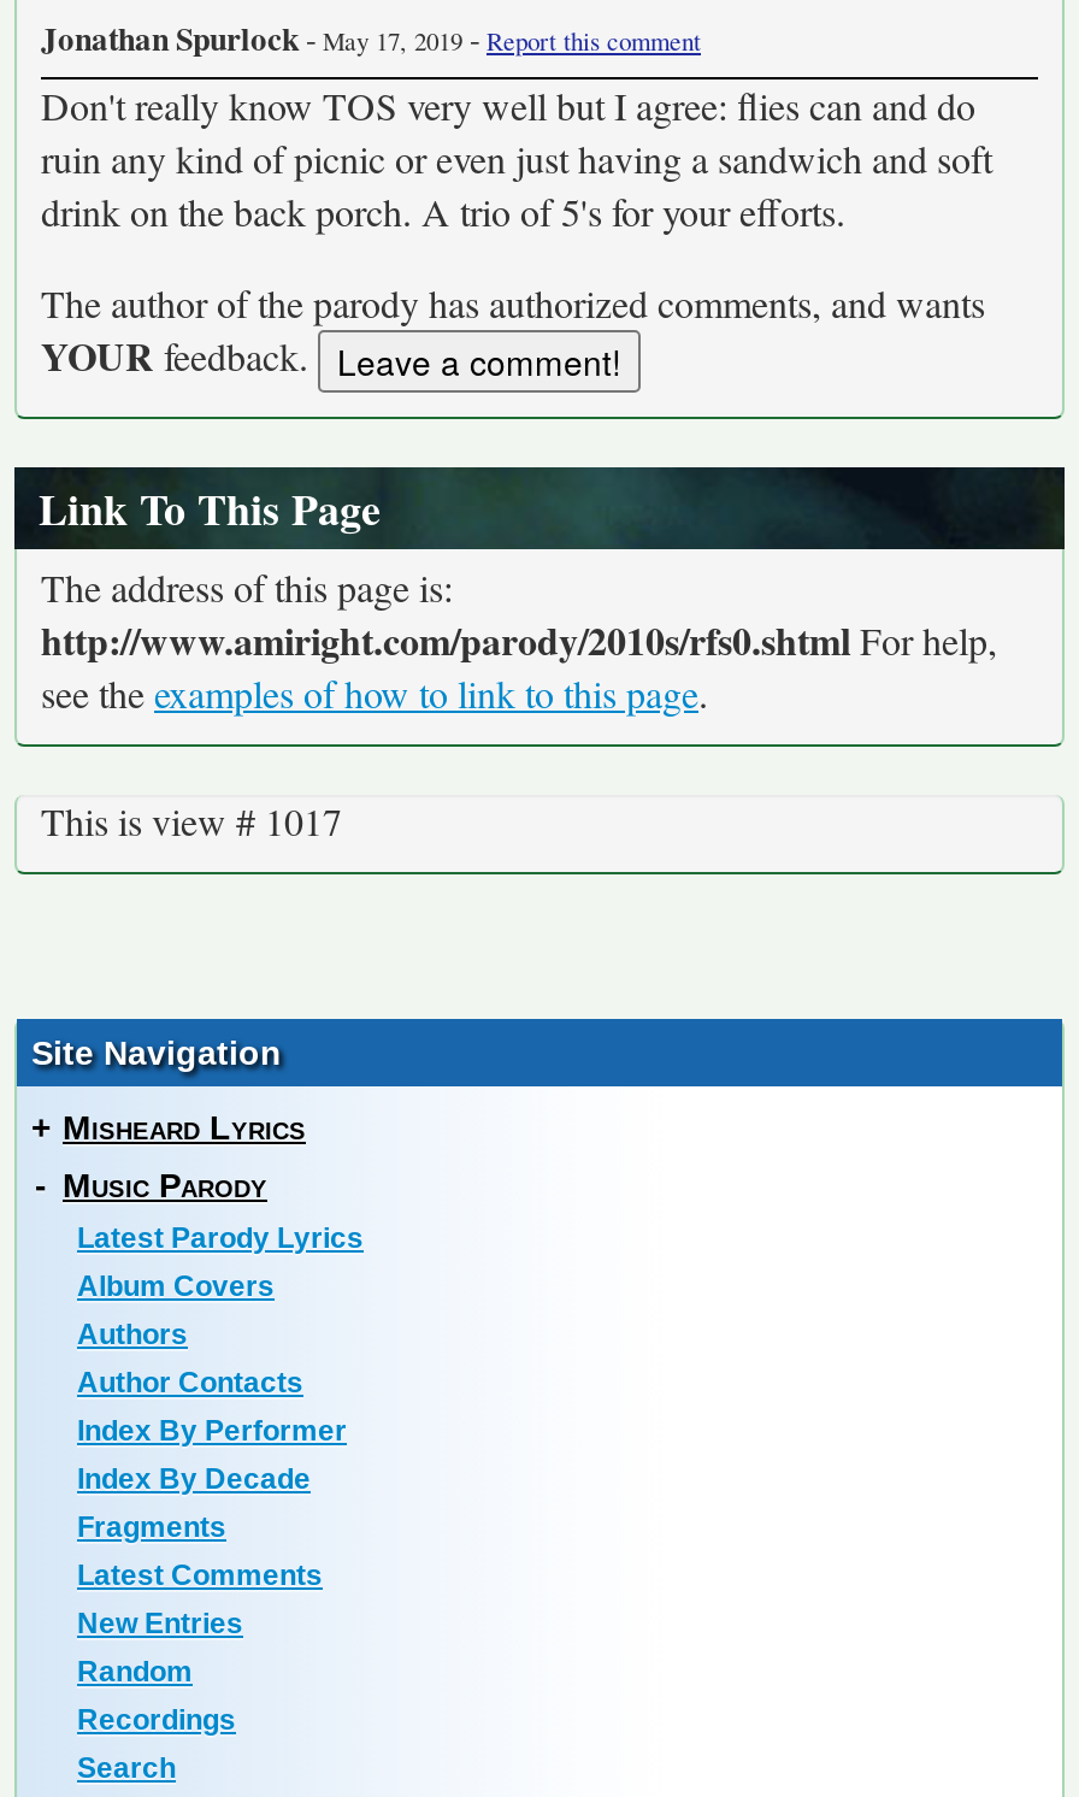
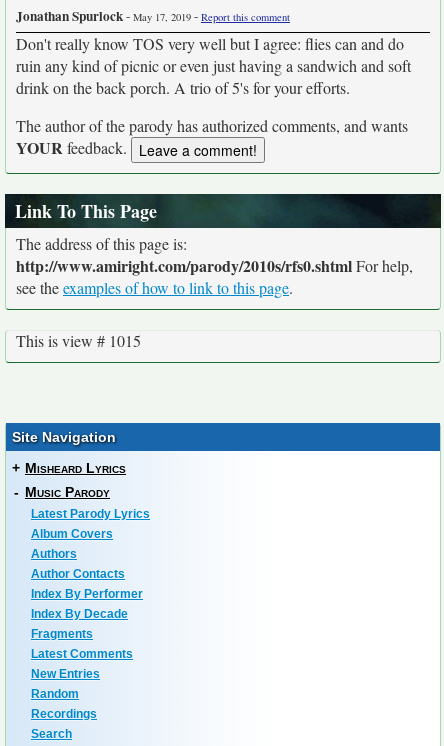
[41,796,342,846] This is view # 1017 -> [16,330,141,351] This is view # 1015

